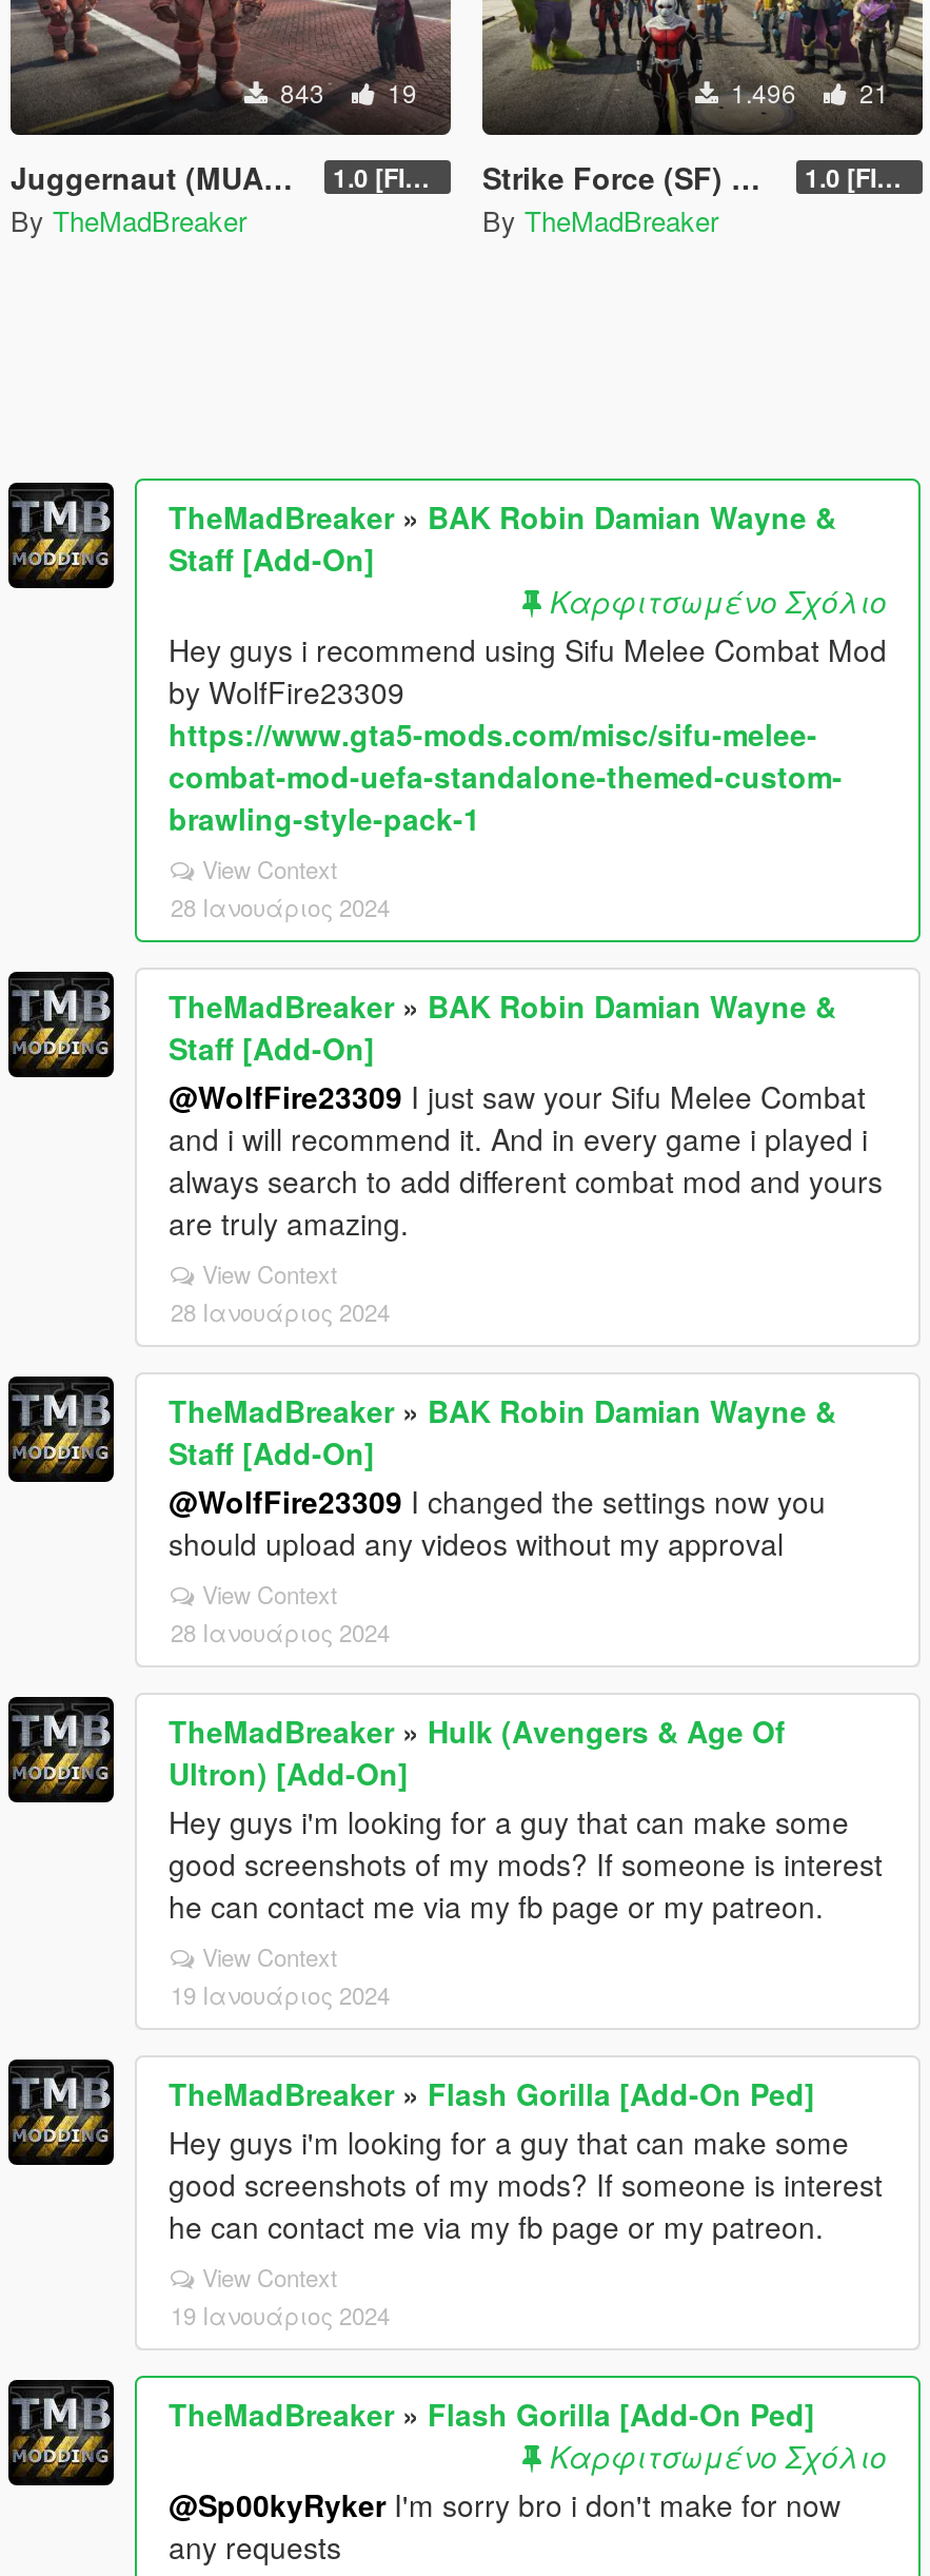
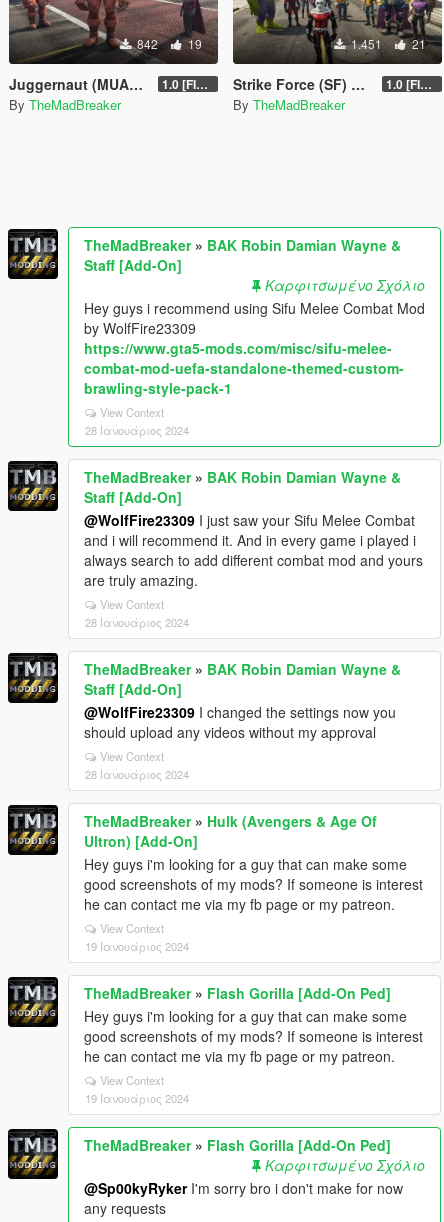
[274,74,417,110] 843 19 -> [134,35,202,52] 842 19
[725,74,889,110] 1.496 21 -> [348,35,426,52] 1.451 21

